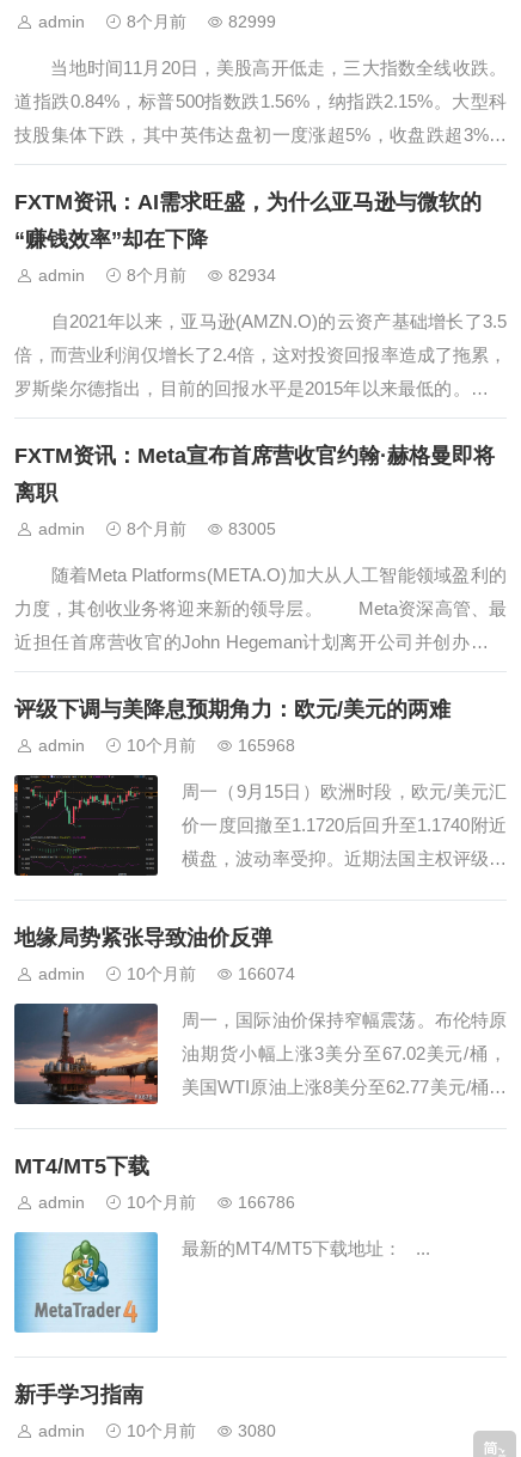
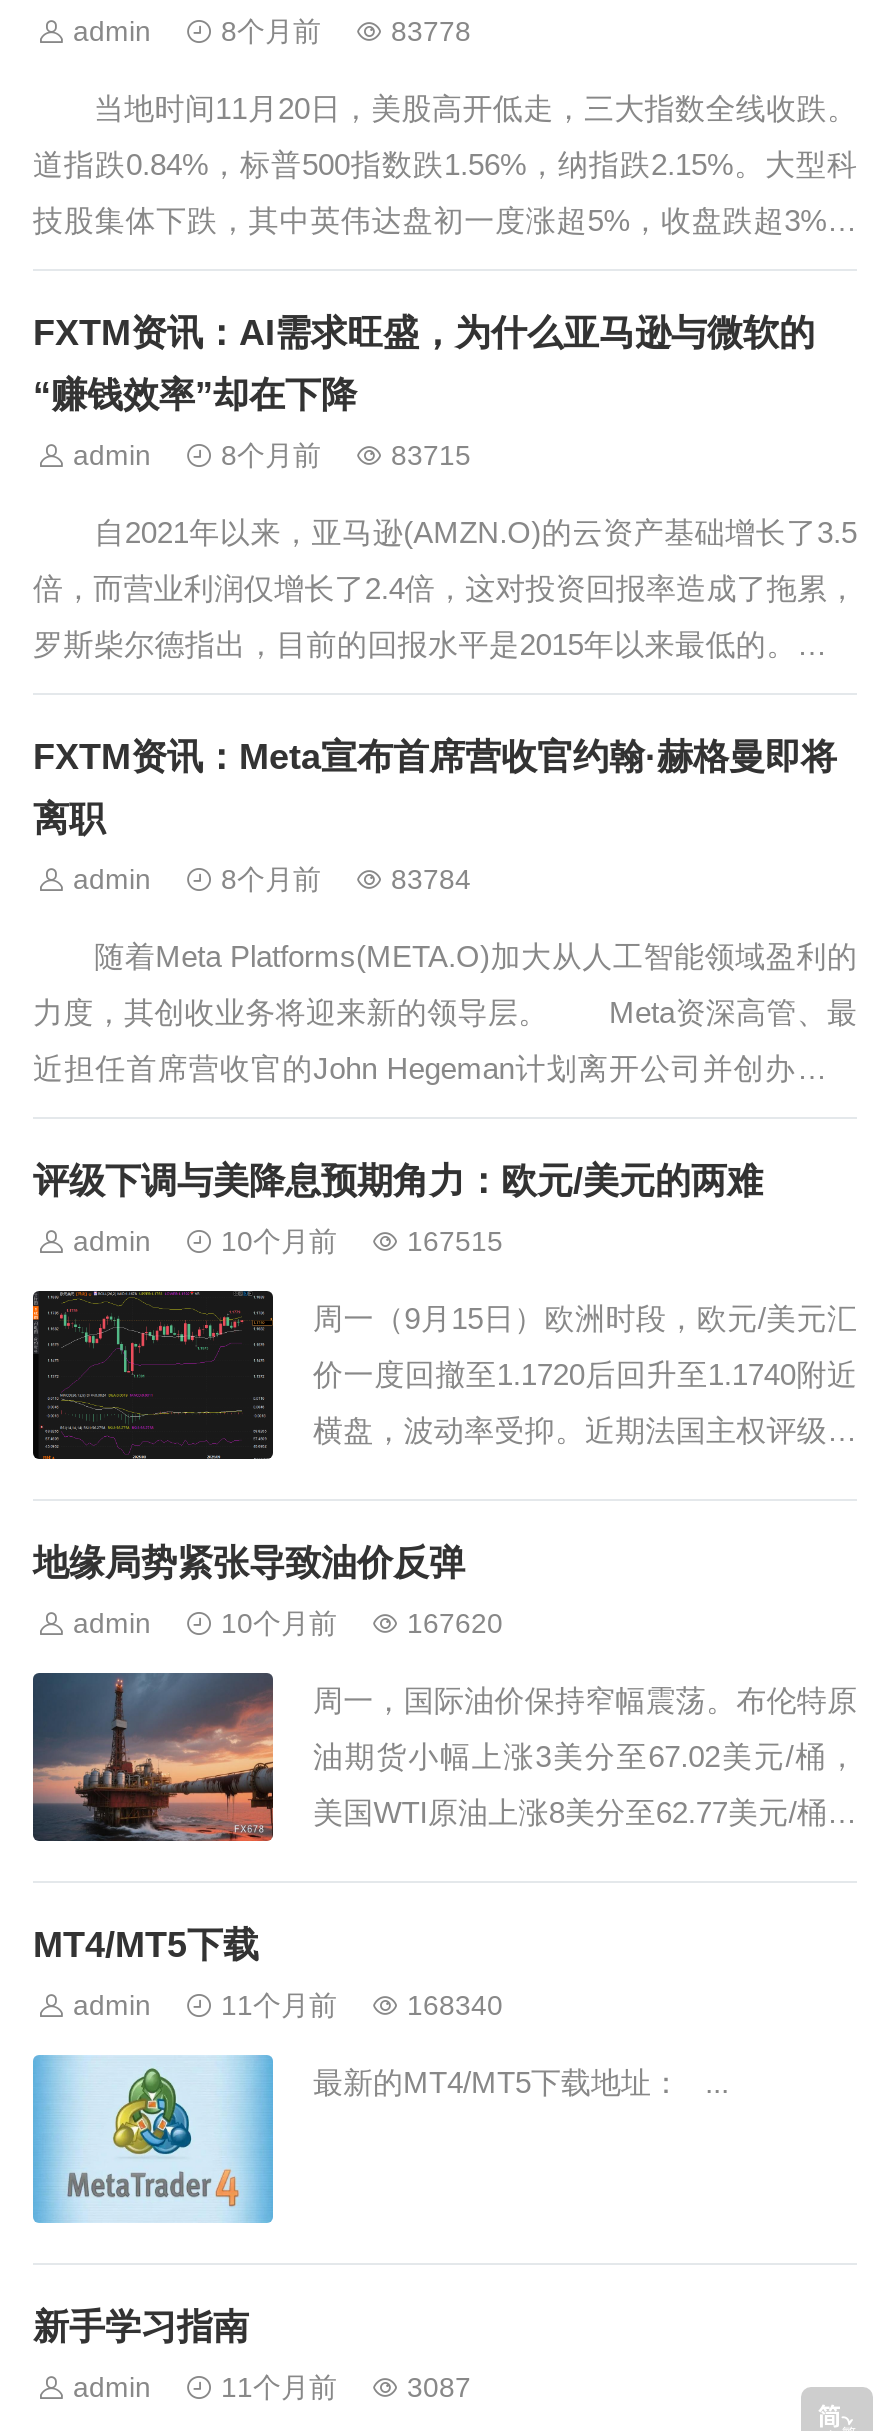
[228,12,276,31] 82999 -> [391,15,471,47] 83778
[228,265,276,284] 82934 -> [391,439,471,471] 83715
[228,519,276,538] 83005 -> [391,863,471,895] 83784
[238,735,295,755] 165968 -> [407,1225,503,1257] 167515
[238,964,295,983] 166074 -> [407,1607,503,1639] 167620
[127,1192,196,1212] 10个月前 -> [221,1989,337,2021] 11个月前
[238,1192,295,1212] 166786 -> [407,1989,503,2021] 168340
[127,1421,196,1440] 10个月前 -> [221,2371,337,2403] 11个月前
[238,1421,276,1440] 3080 -> [407,2371,471,2403] 3087

